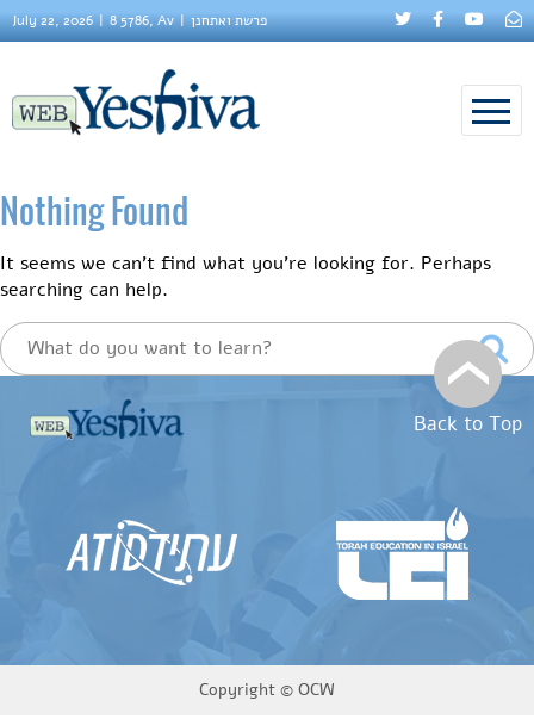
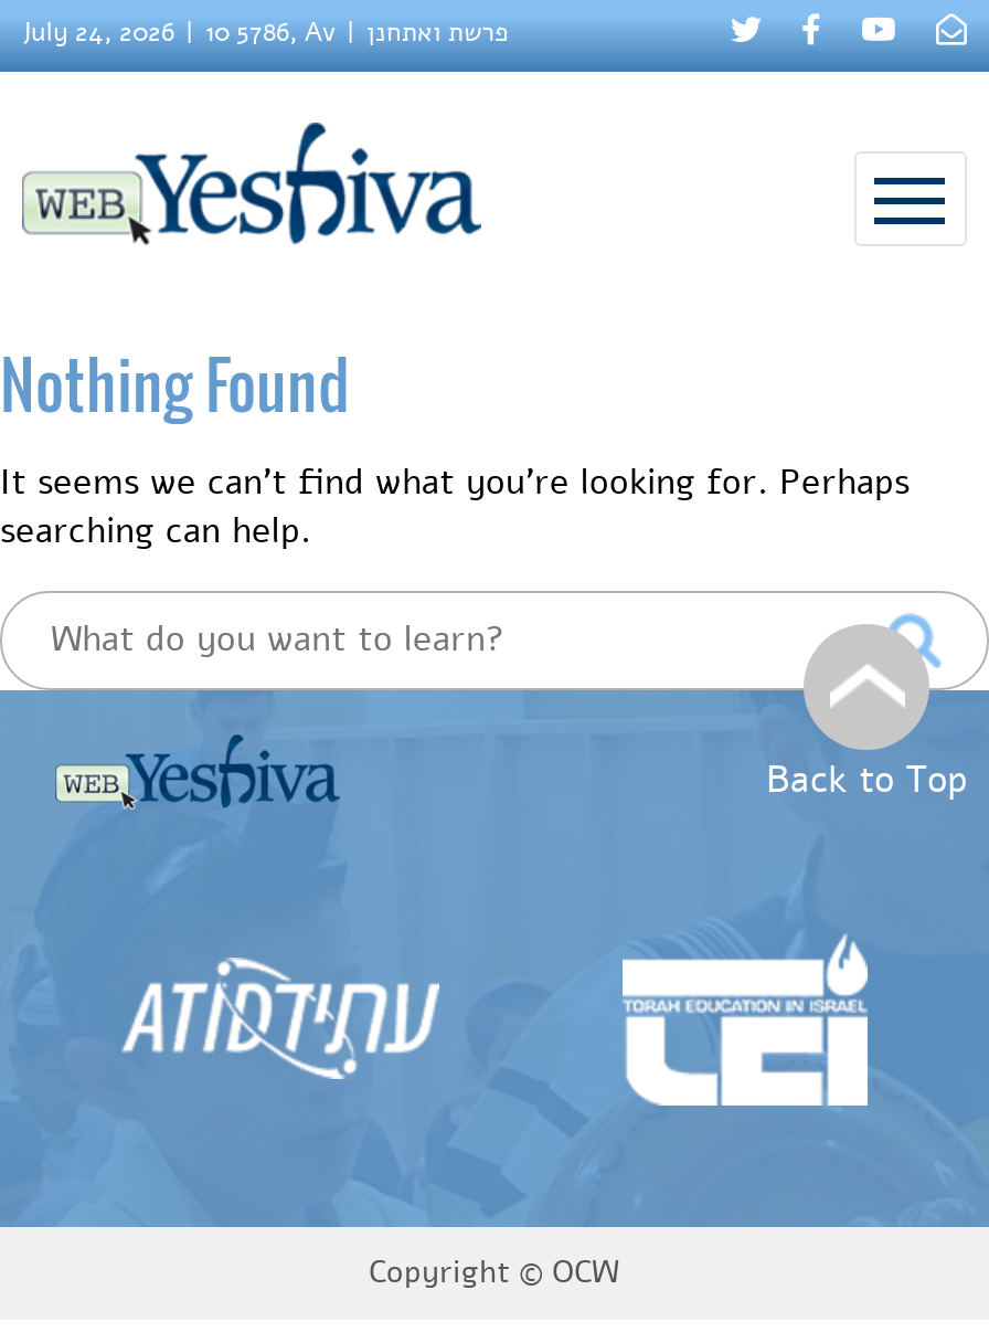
[12,11,93,30] July 22, 2026 -> [22,14,174,50] July 24, 2026
[110,11,174,30] 8 5786, Av -> [205,14,336,50] 10 5786, Av

